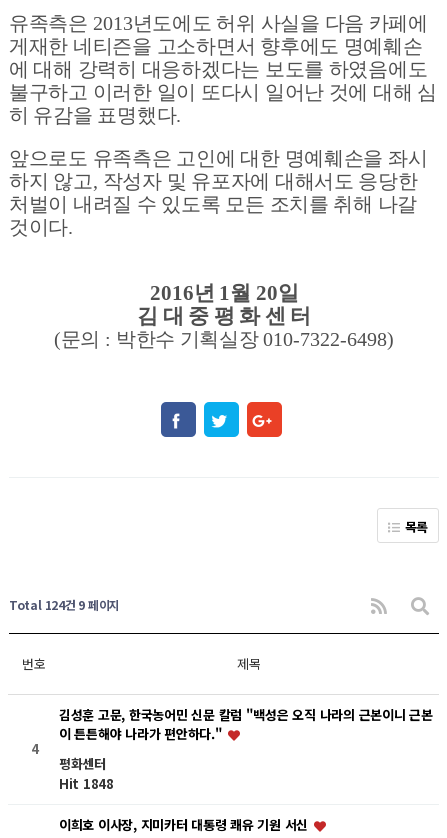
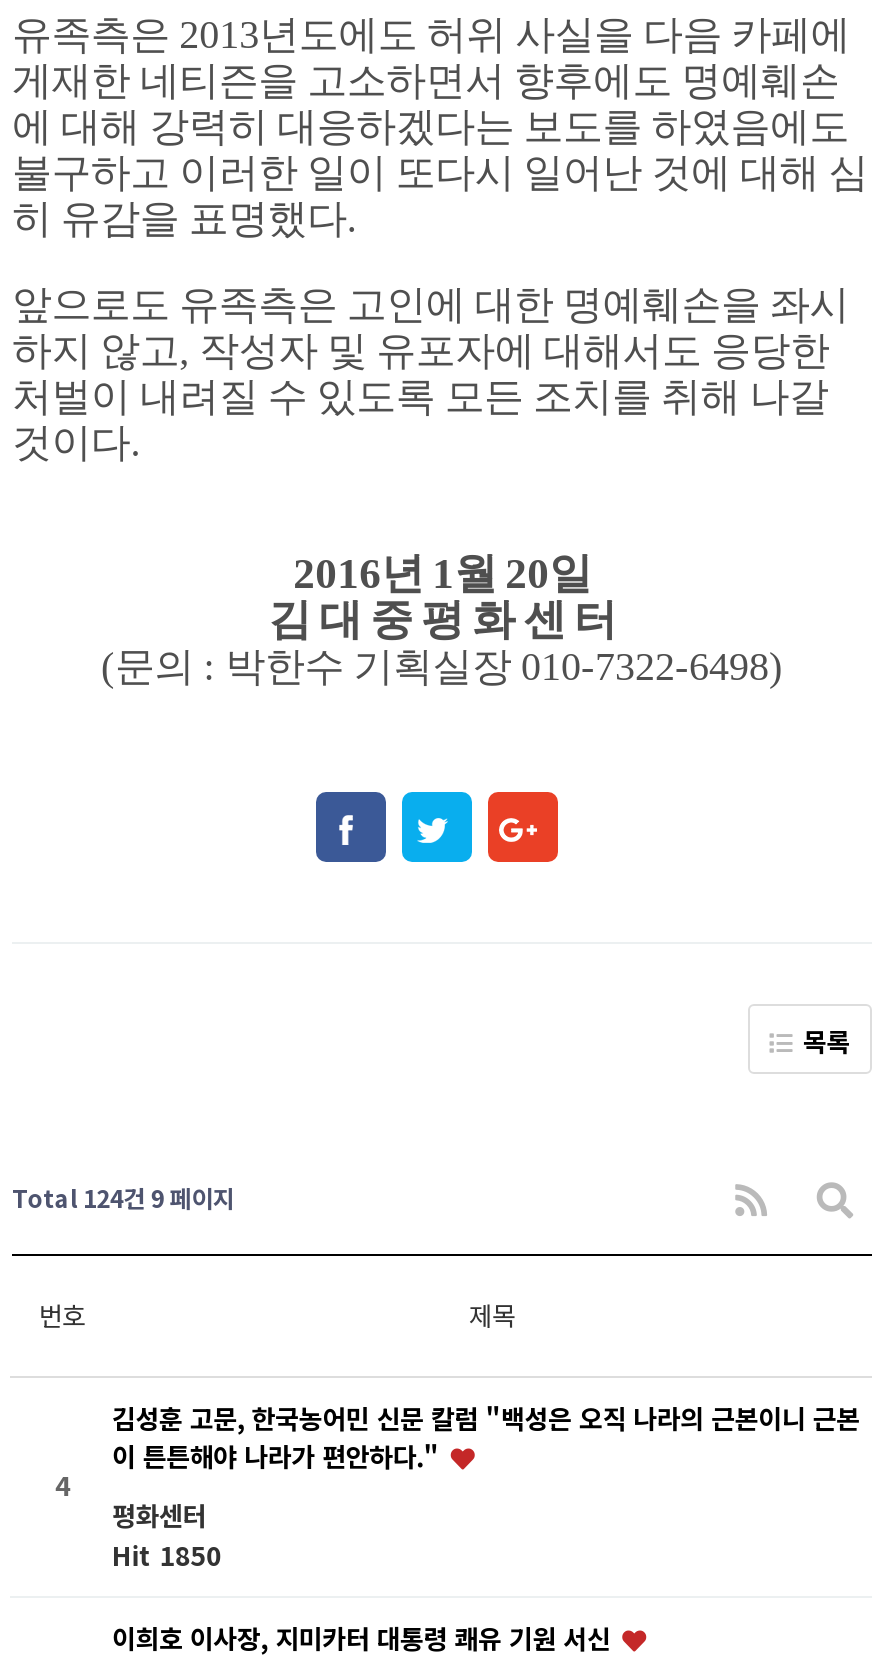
[59,774,155,793] Hit 1848 -> [112,1536,304,1574] Hit 1850

